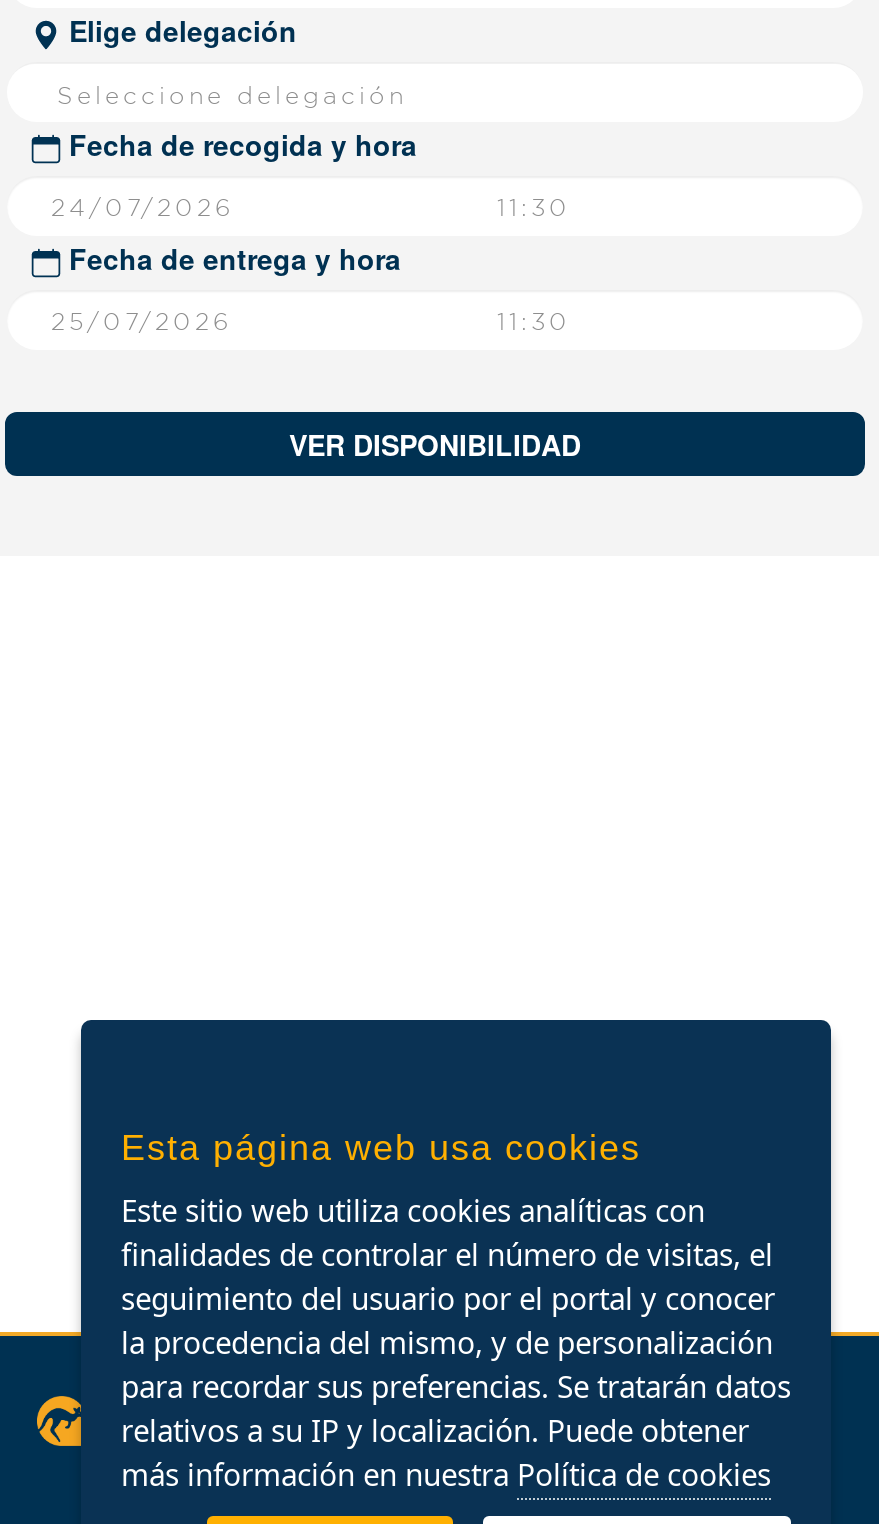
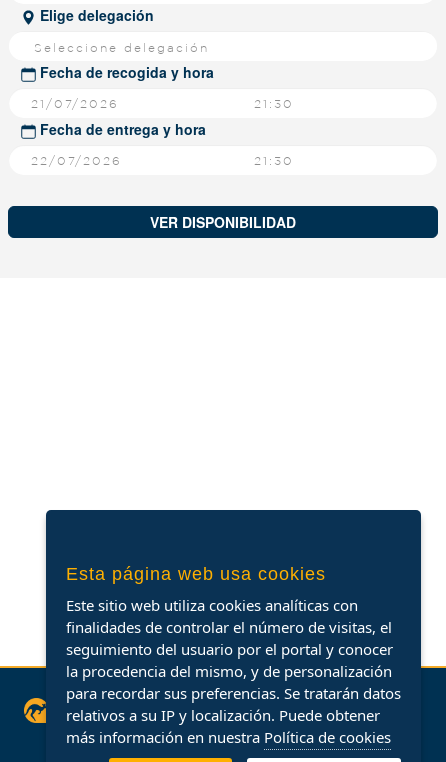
[497,195,571,221] 11:30 -> [254,97,294,110] 21:30
[497,309,571,335] 11:30 -> [254,154,294,167] 21:30

